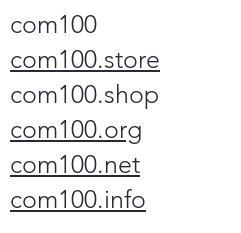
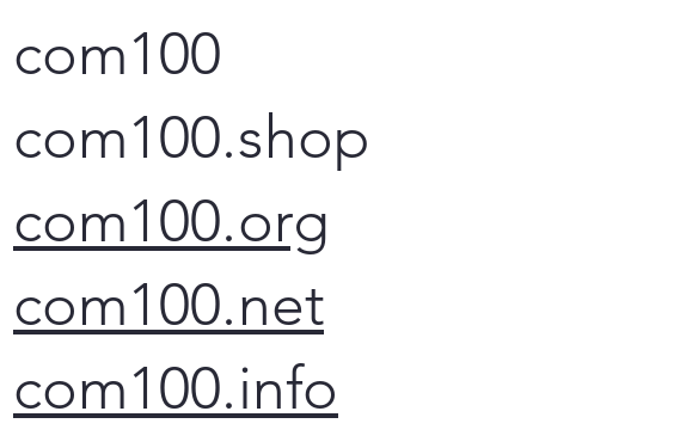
[10,44,160,74] com100.store -> none

